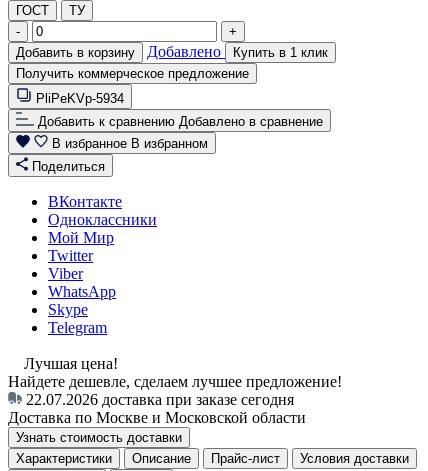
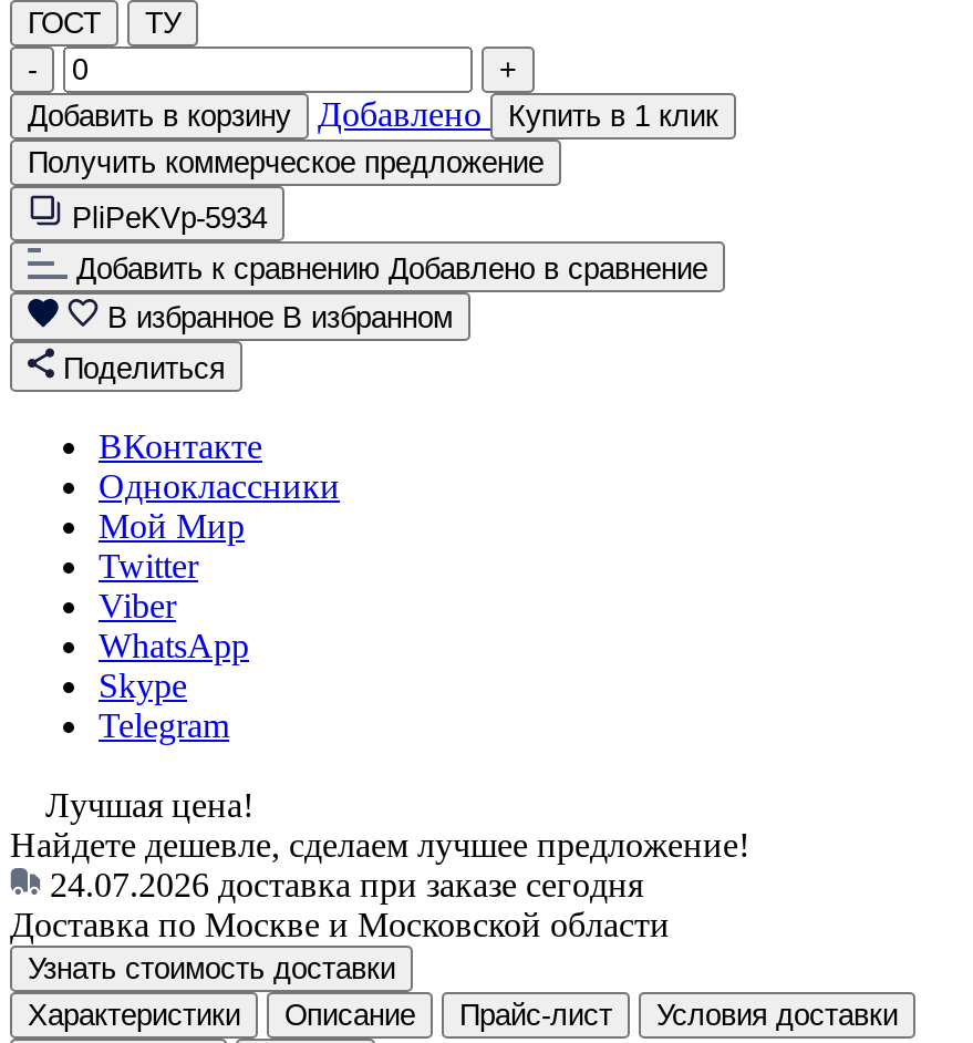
[26,391,294,408] 22.07.2026 доставка при заказе сегодня -> [50,866,643,903] 24.07.2026 доставка при заказе сегодня

